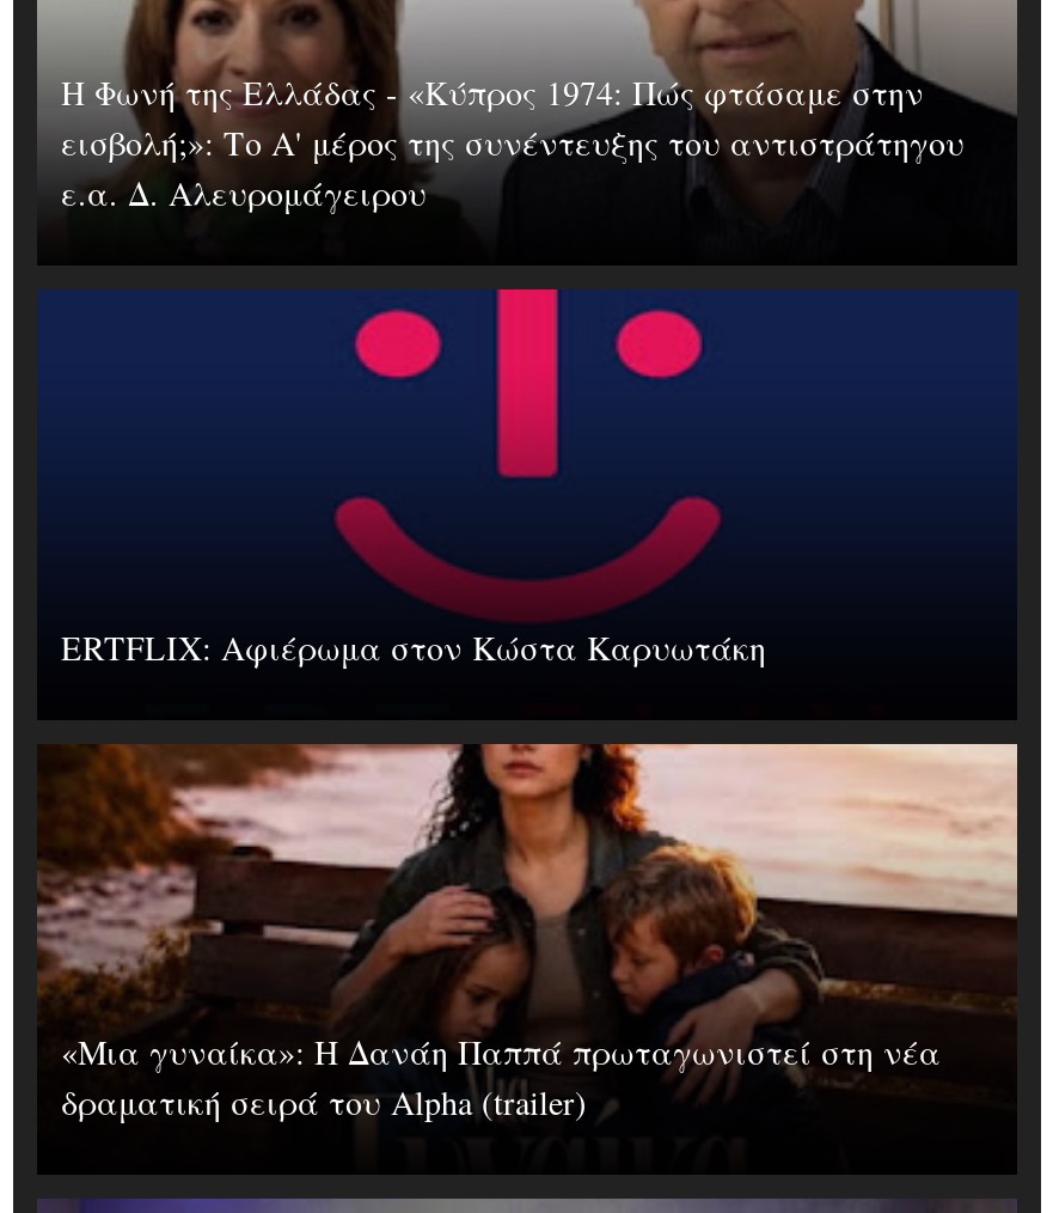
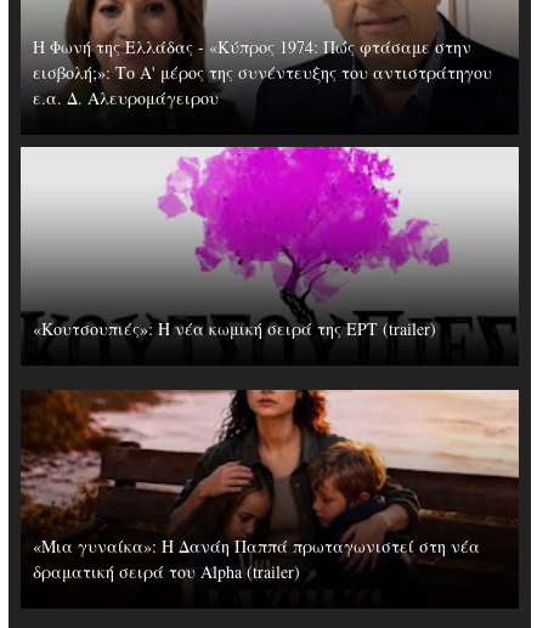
[37,287,1017,670] [image] | ERTFLIX: Αφιέρωμα στον Κώστα Καρυωτάκη -> [19,146,520,340] [image] | «Κουτσουπιές»: Η νέα κωμική σειρά της ΕΡΤ (trailer)

